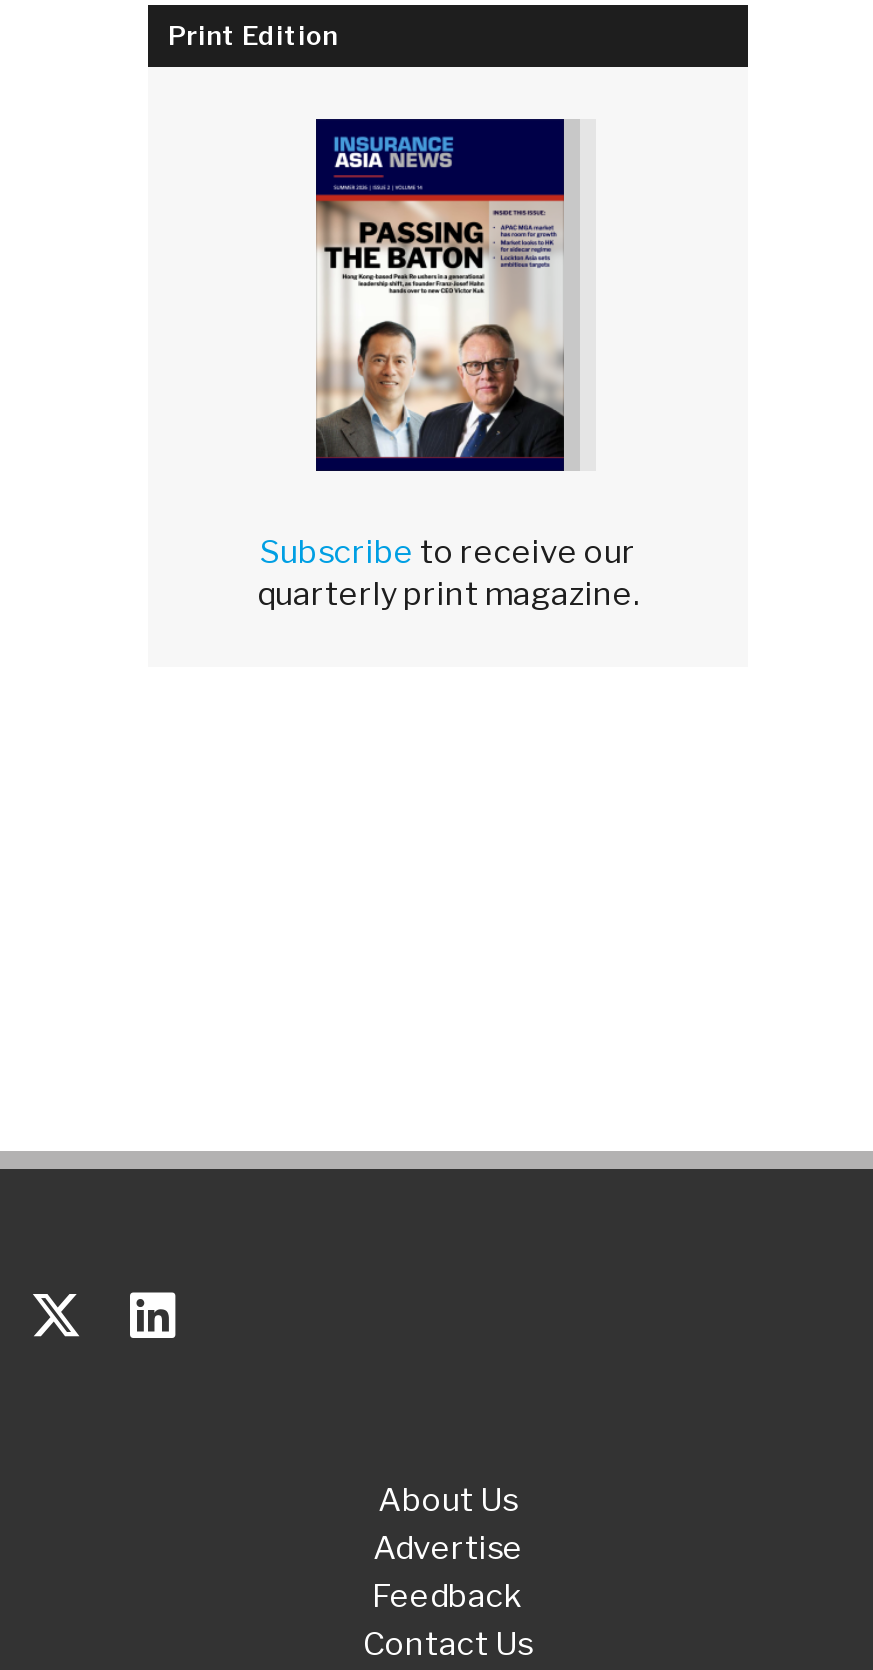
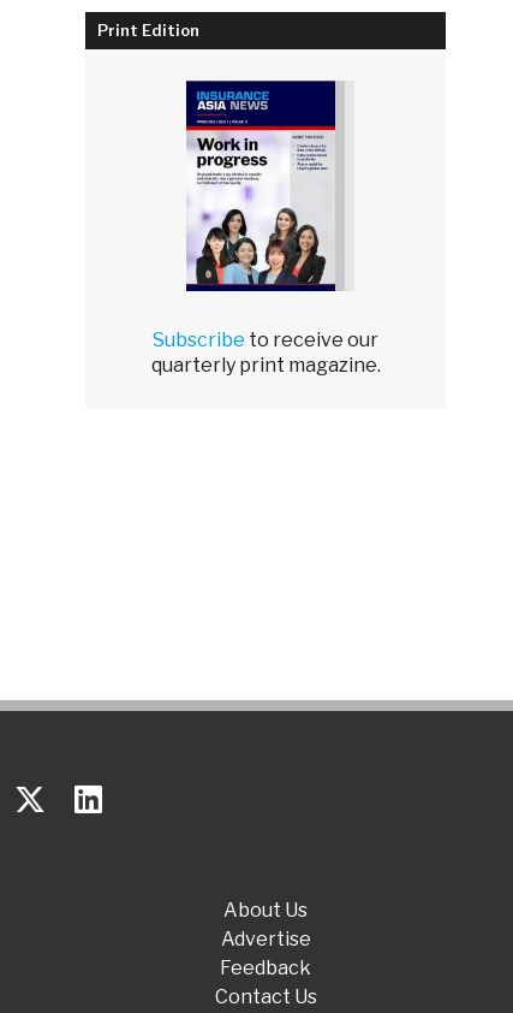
[314,199,566,459] [image] -> [186,122,335,285] [image]

